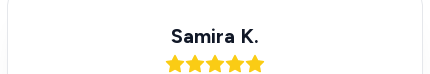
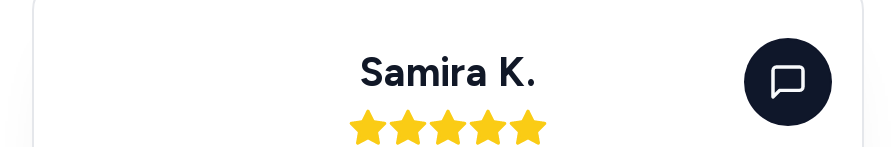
none -> [742,36,834,128] [image]

